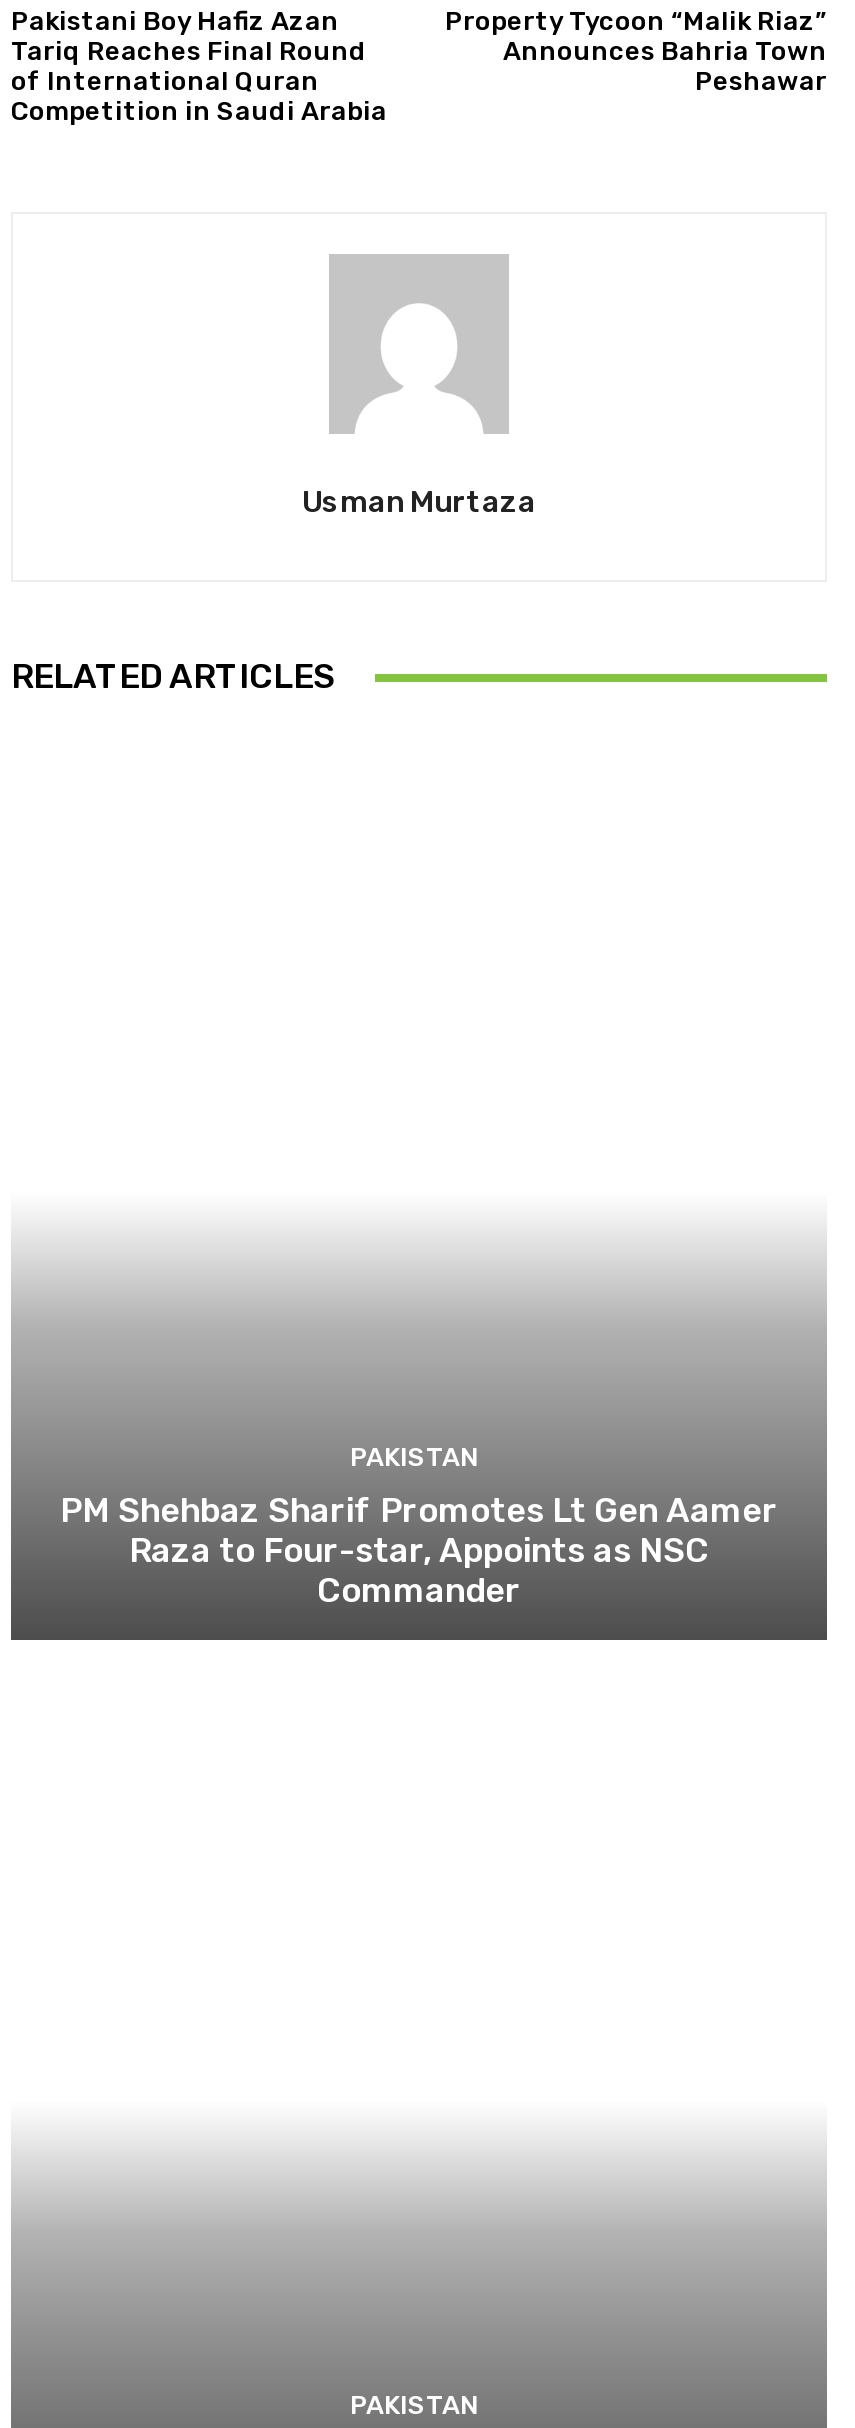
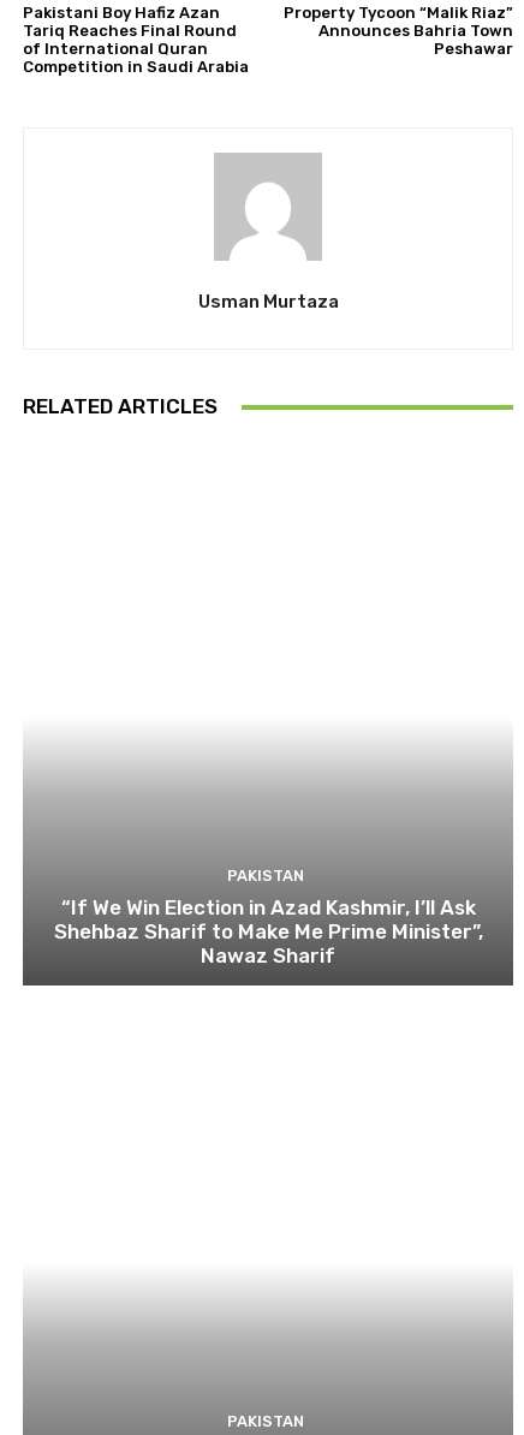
[60,1490,778,1610] PM Shehbaz Sharif Promotes Lt Gen Aamer | Raza to Four-star, Appoints as NSC | Commander -> [53,895,483,967] “If We Win Election in Azad Kashmir, I’ll Ask | Shehbaz Sharif to Make Me Prime Minister”, | Nawaz Sharif

